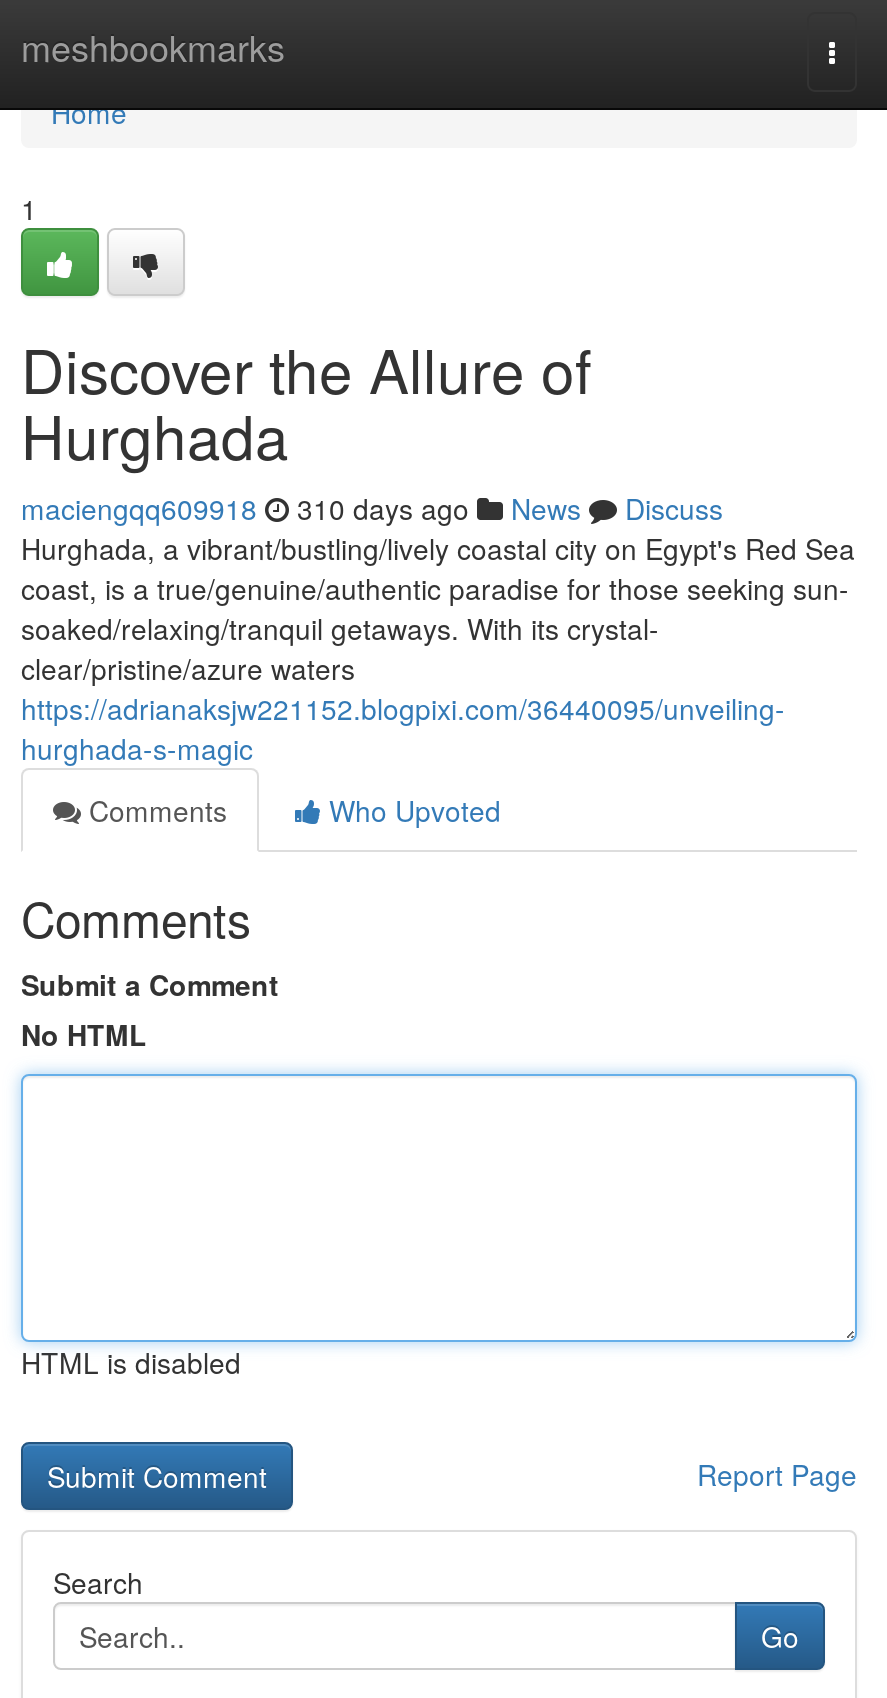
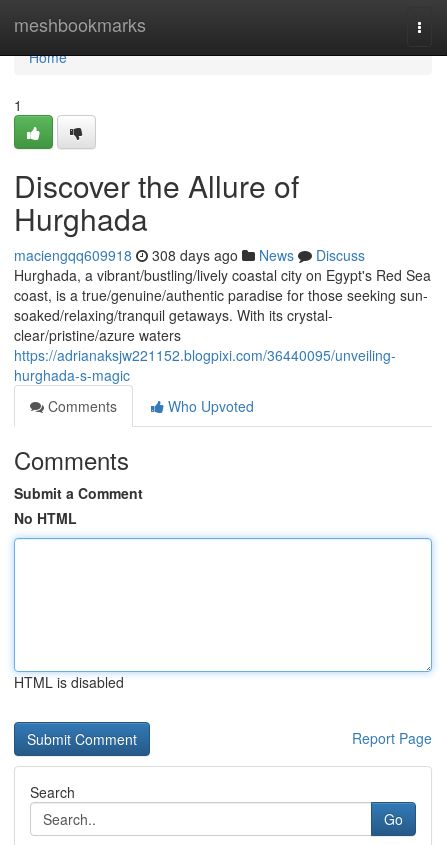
[21,488,723,528] maciengqq609918 310 days ago News Discuss -> [14,245,365,265] maciengqq609918 308 days ago News Discuss

